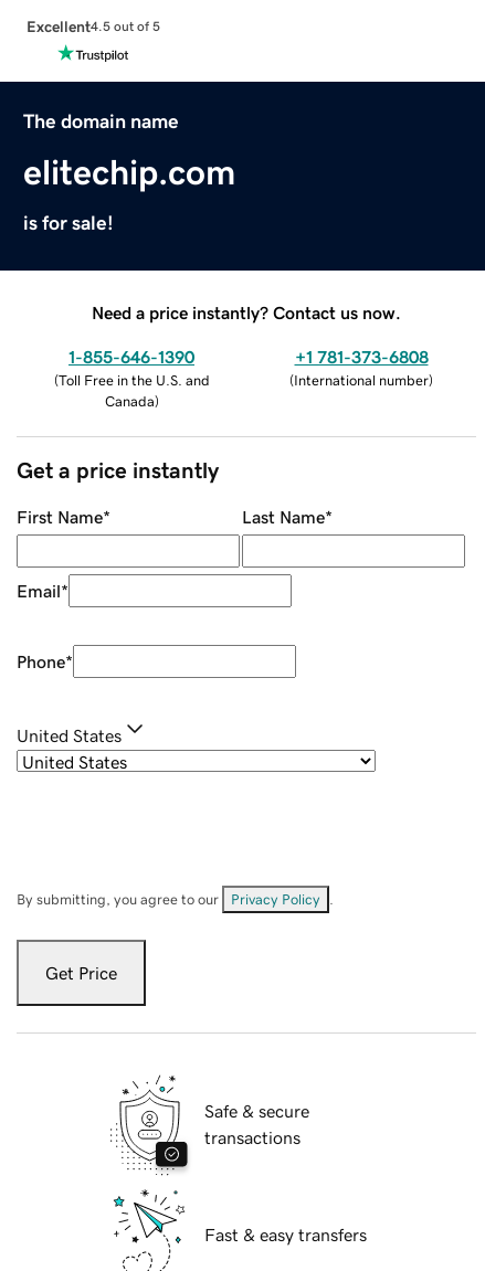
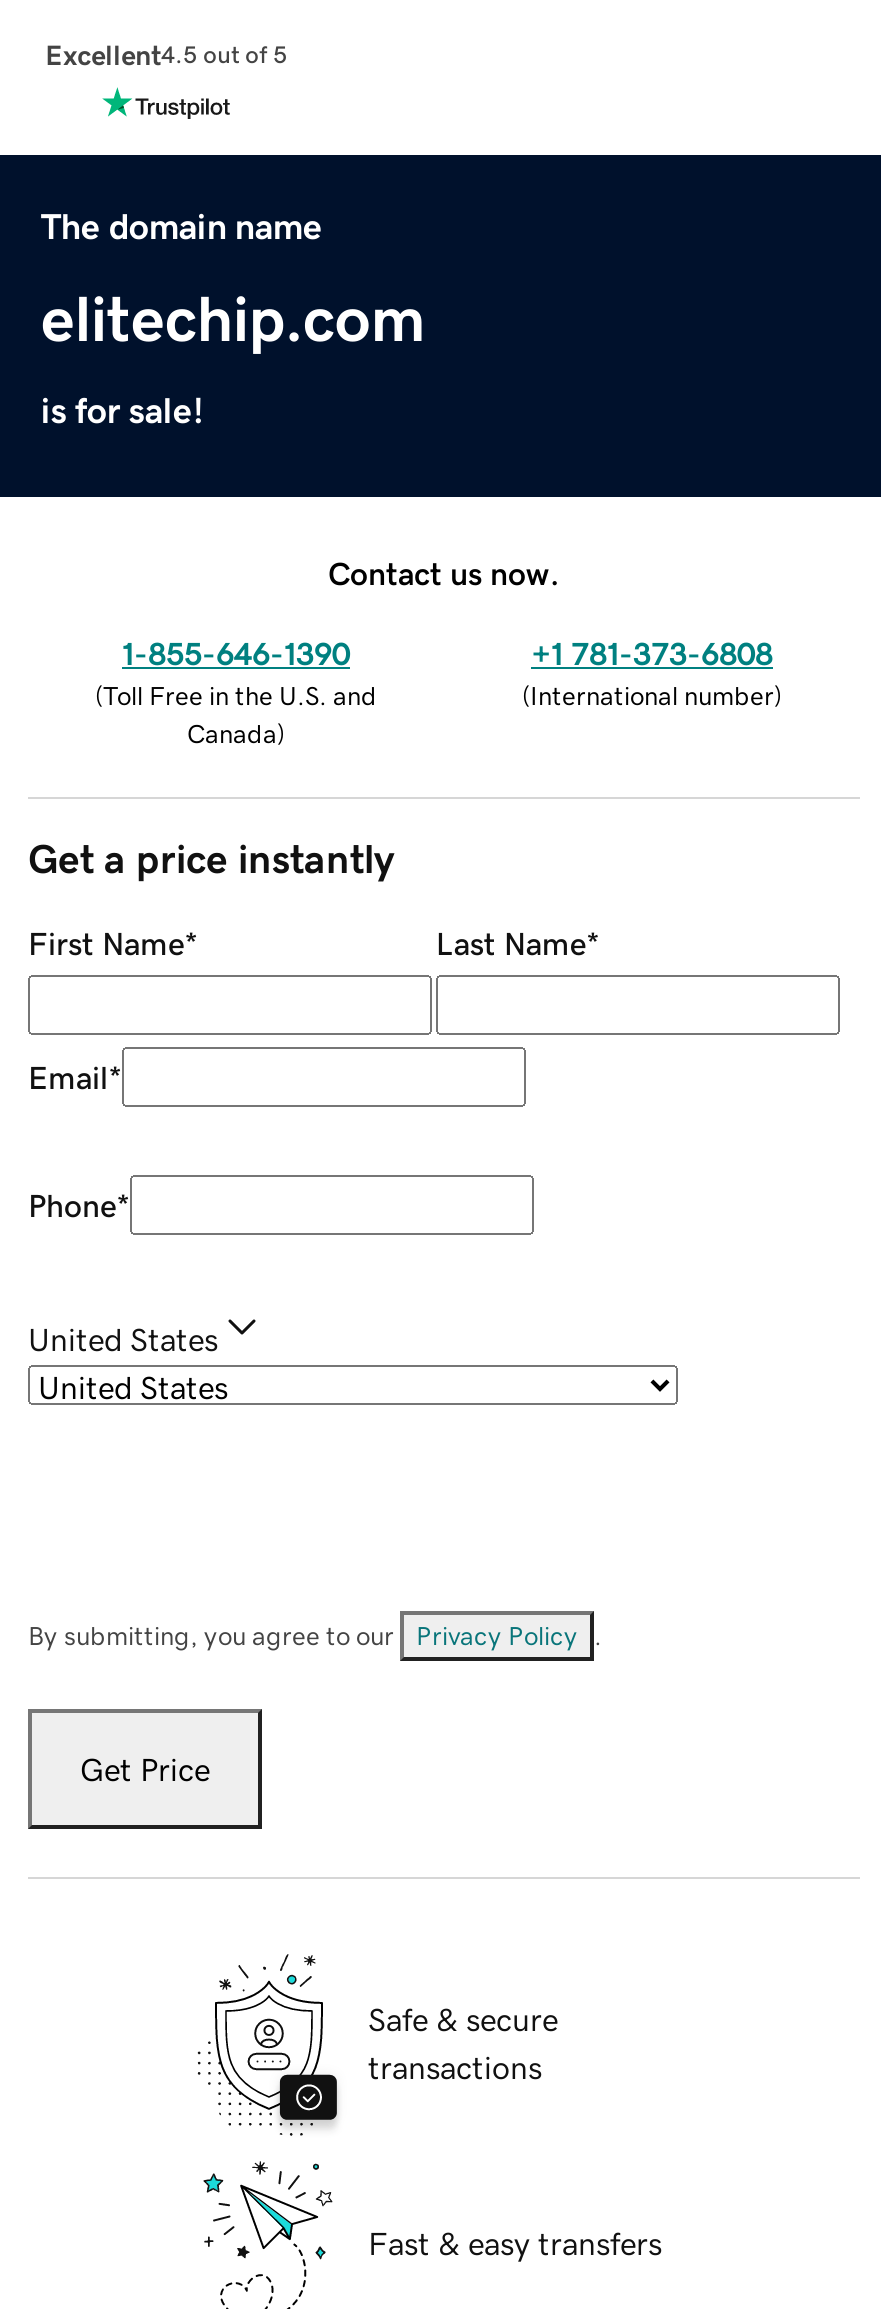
[92,303,401,321] Need a price instantly? Contact us now. -> [328,556,560,588] Contact us now.

